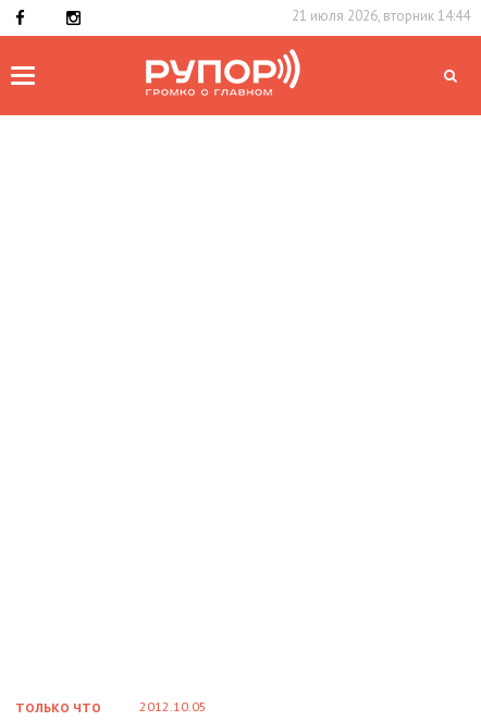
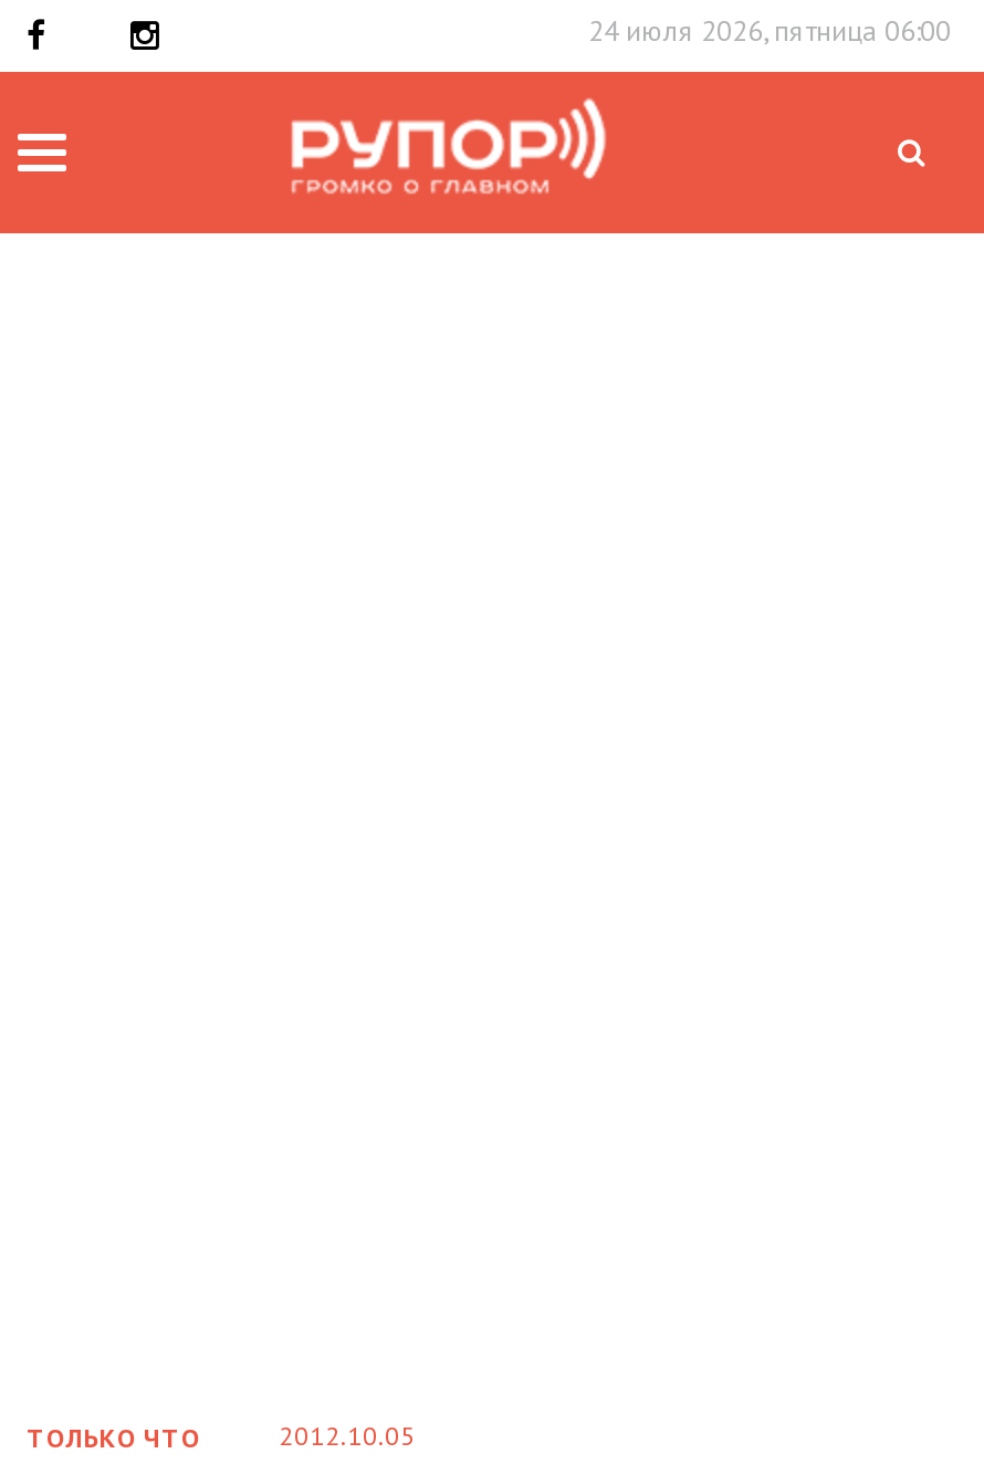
[292,7,470,25] 21 июля 2026, вторник 14:44 -> [588,12,951,50] 24 июля 2026, пятница 06:00

